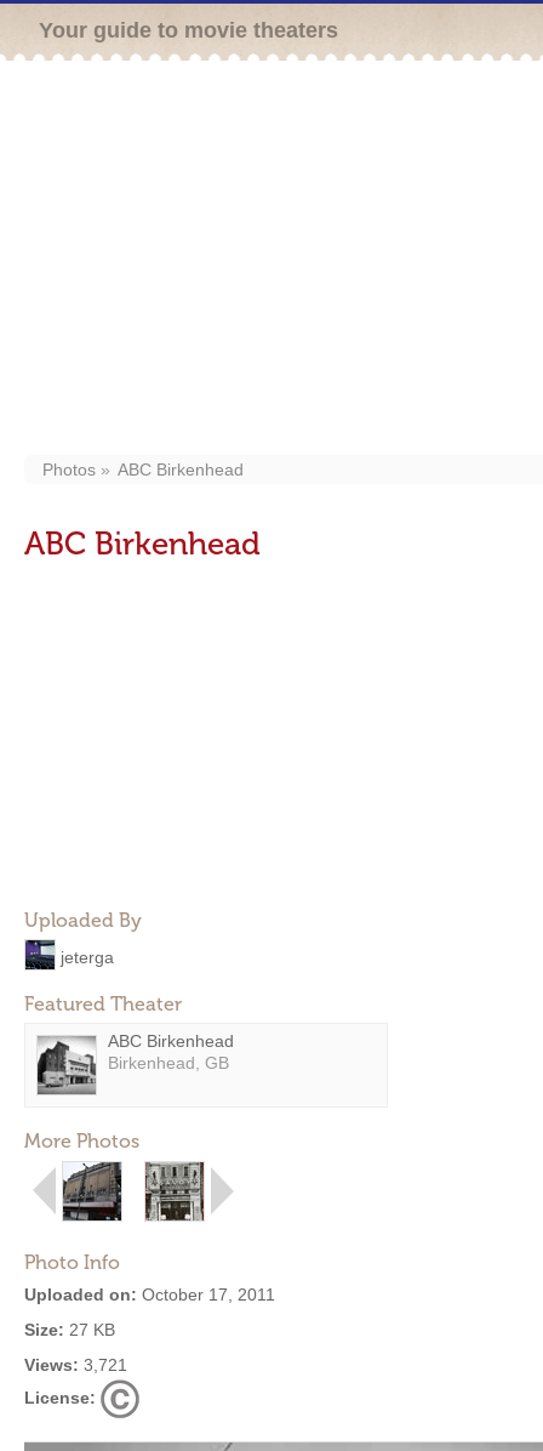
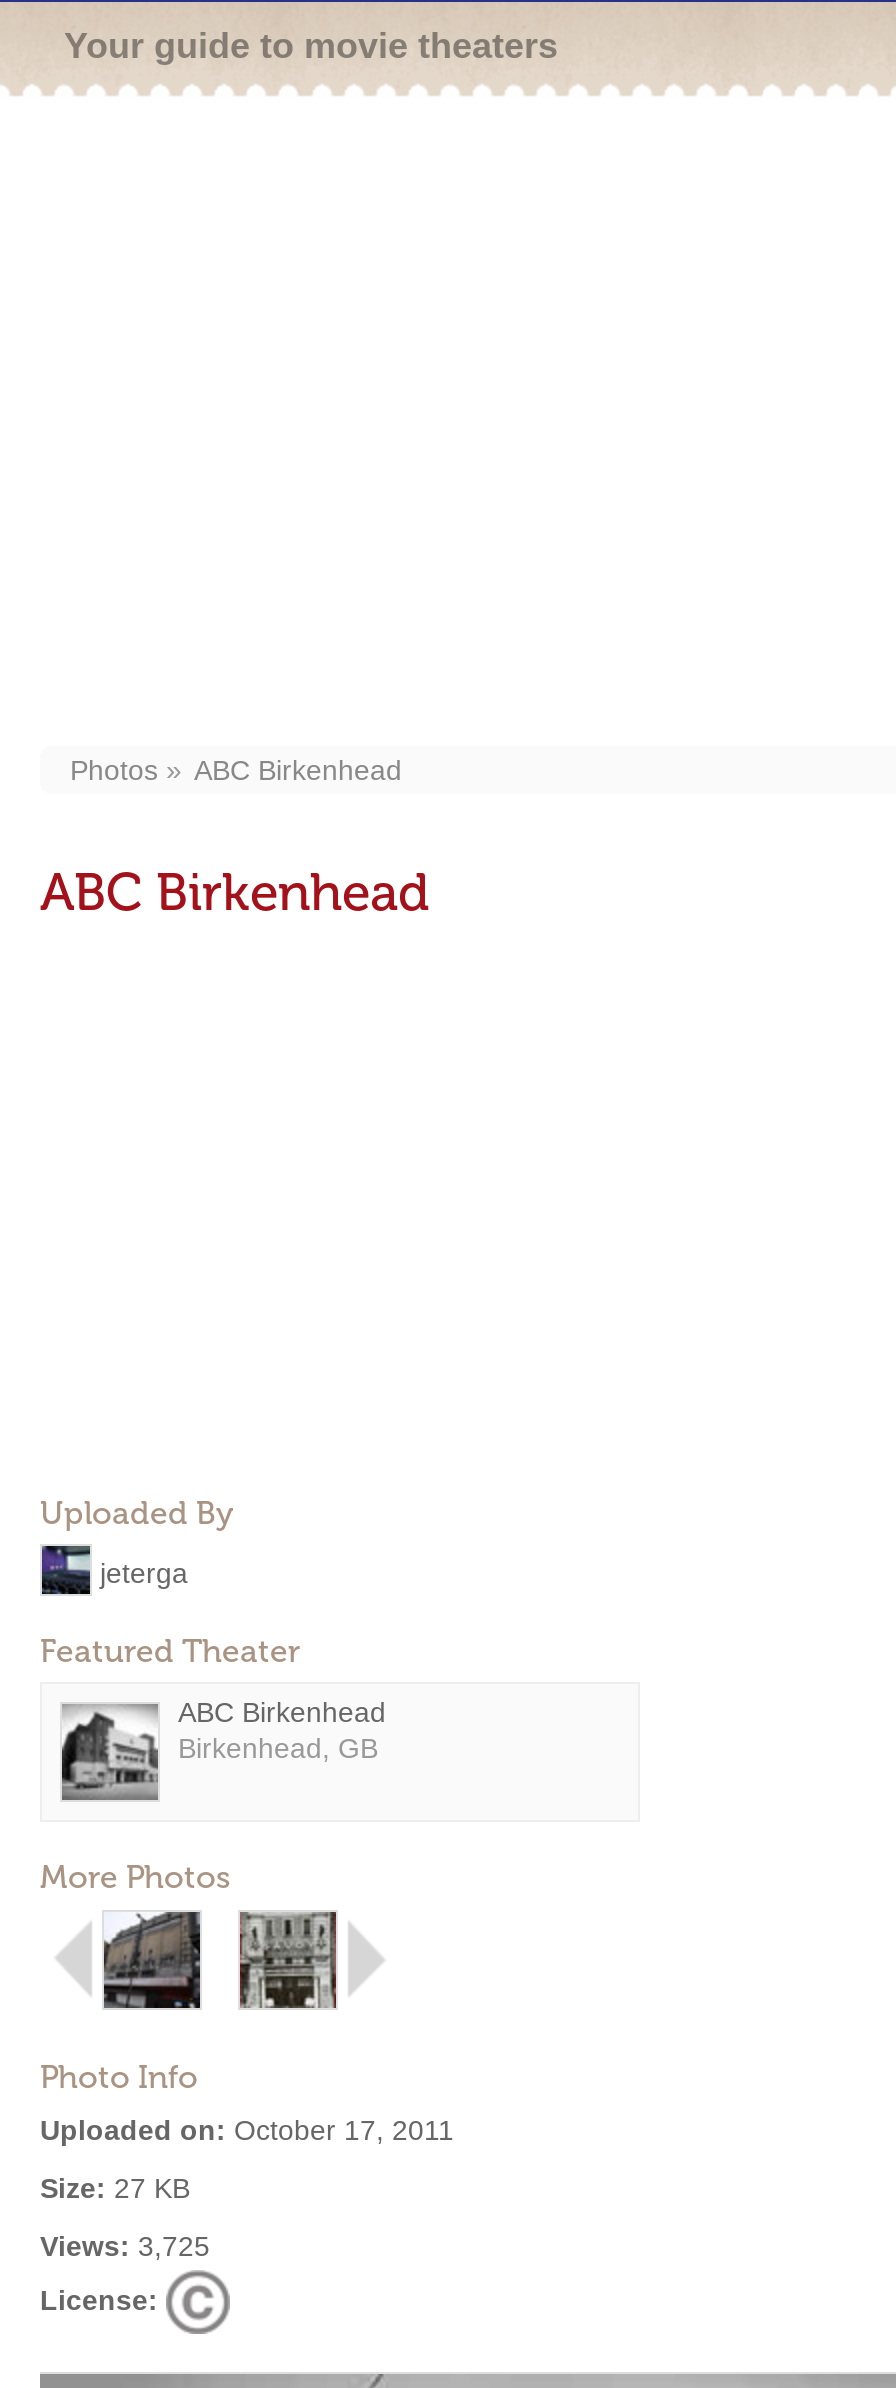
[24,1355,127,1375] Views: 3,721 -> [40,2230,210,2262] Views: 3,725

